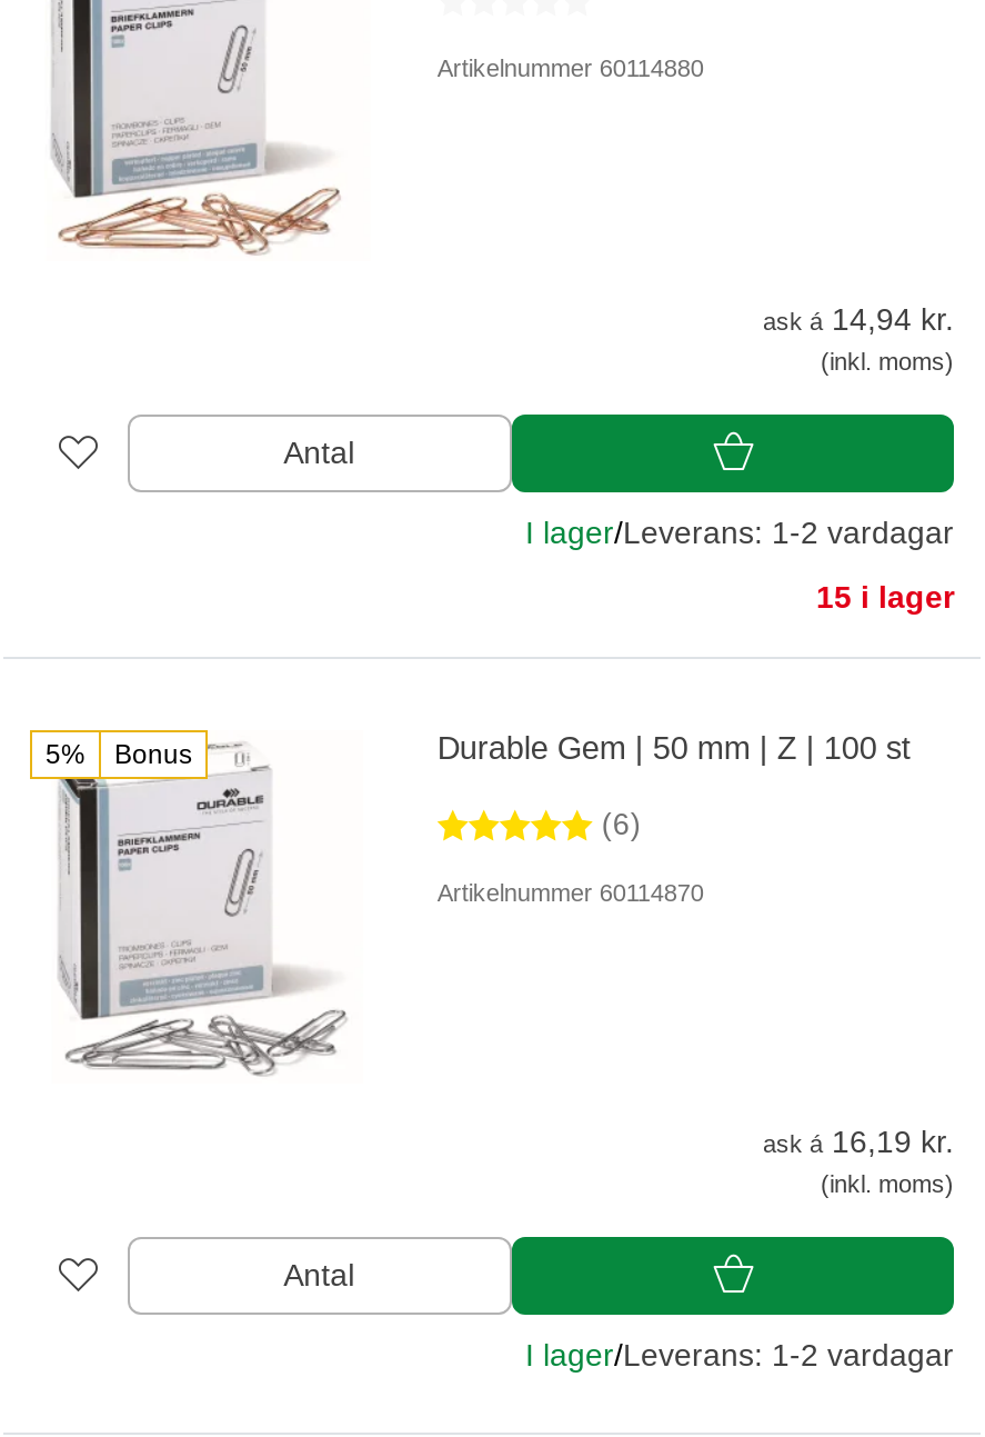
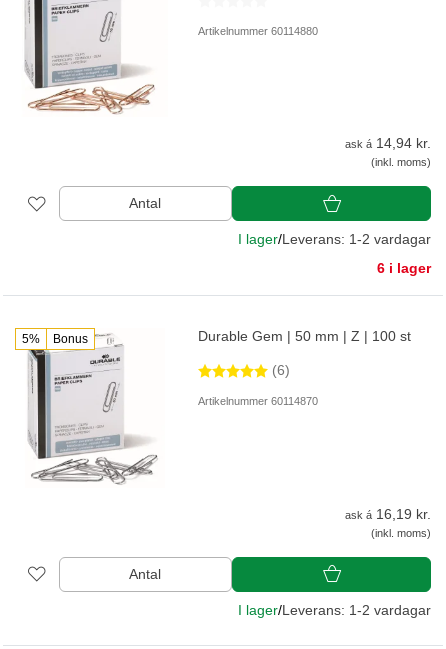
[816,579,954,614] 15 i lager -> [377,260,431,276] 6 i lager

